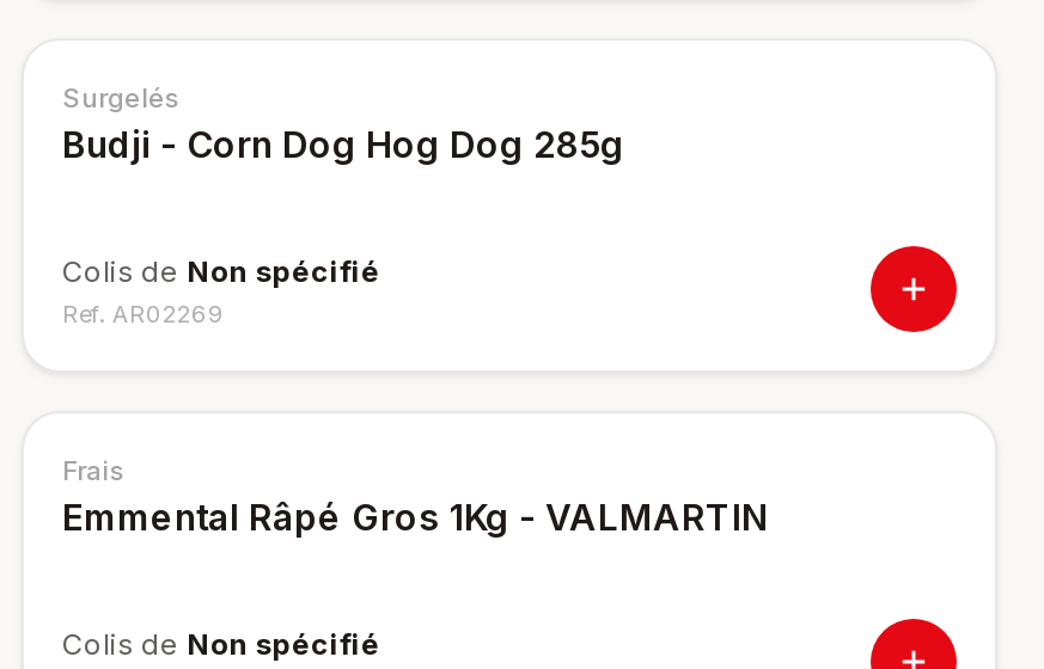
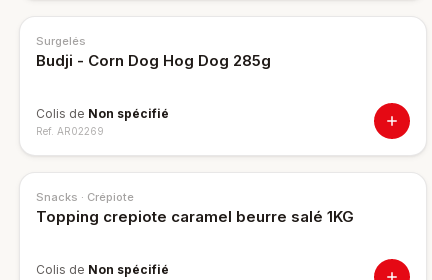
[62,454,768,540] Frais | Emmental Râpé Gros 1Kg - VALMARTIN -> [36,190,354,226] Snacks · Crépiote | Topping crepiote caramel beurre salé 1KG

